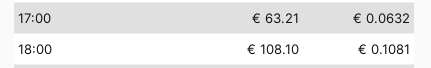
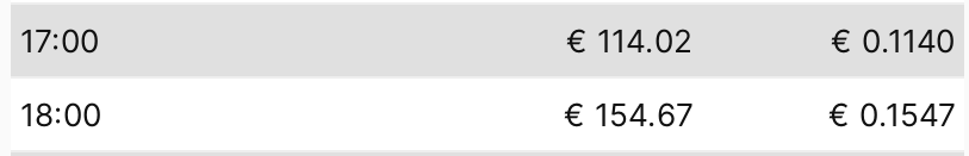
[252,10,299,26] € 63.21 -> [566,21,692,60] € 114.02
[353,10,410,26] € 0.0632 -> [831,21,955,60] € 0.1140
[247,41,299,57] € 108.10 -> [564,95,692,133] € 154.67
[358,41,410,57] € 0.1081 -> [828,95,955,133] € 0.1547

